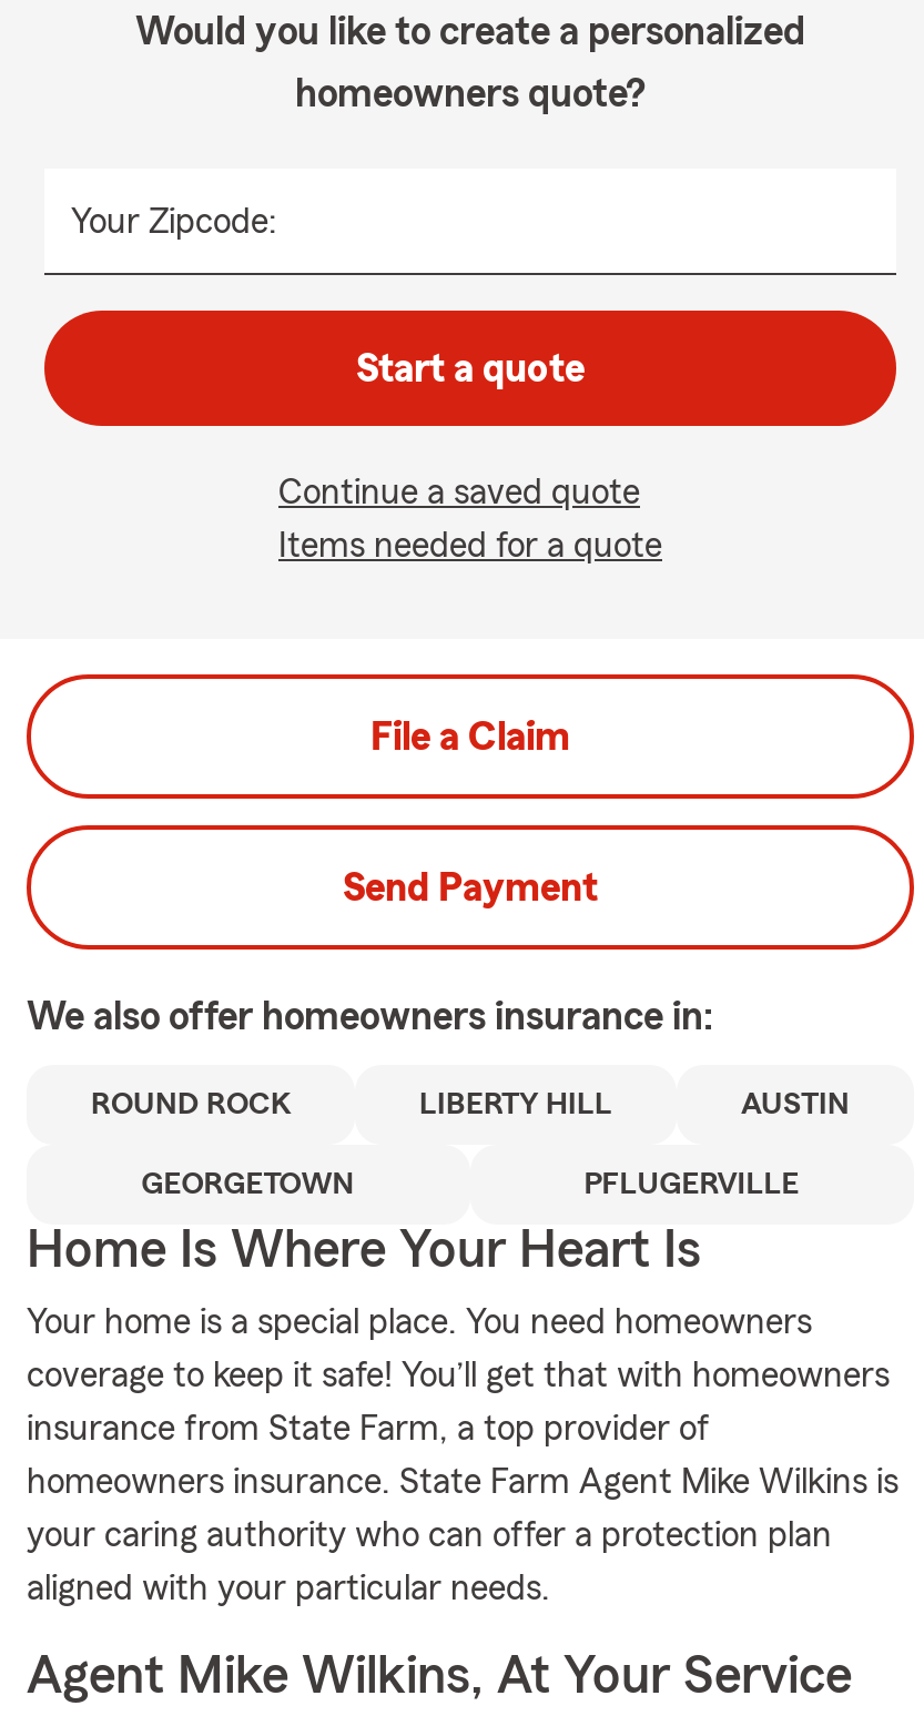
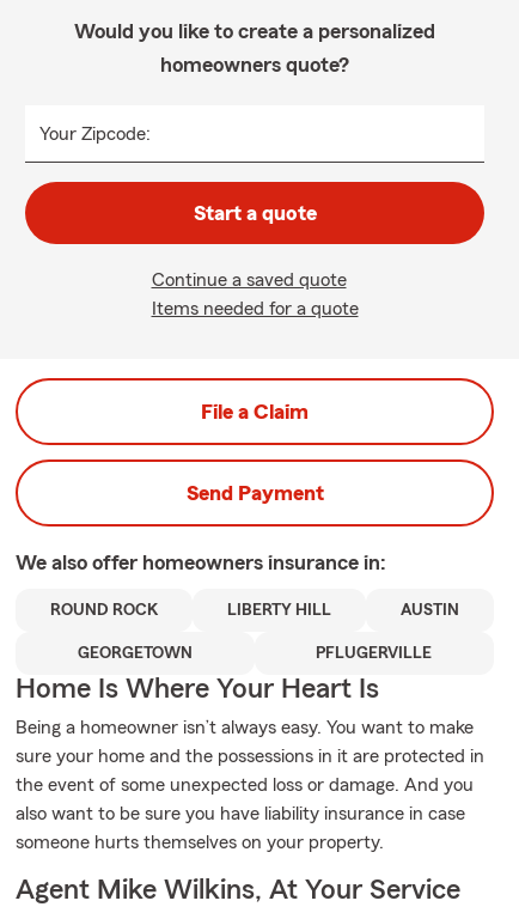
[27,1304,898,1606] Your home is a special place. You need homeowners | coverage to keep it safe! You’ll get that with homeowners | insurance from State Farm, a top provider of | homeowners insurance. State Farm Agent Mike Wilkins is | your caring authority who can offer a protection plan | aligned with your particular needs. -> [16,718,484,852] Being a homeowner isn’t always easy. You want to make | sure your home and the possessions in it are protected in | the event of some unexpected loss or damage. And you | also want to be sure you have liability insurance in case | someone hurts themselves on your property.

